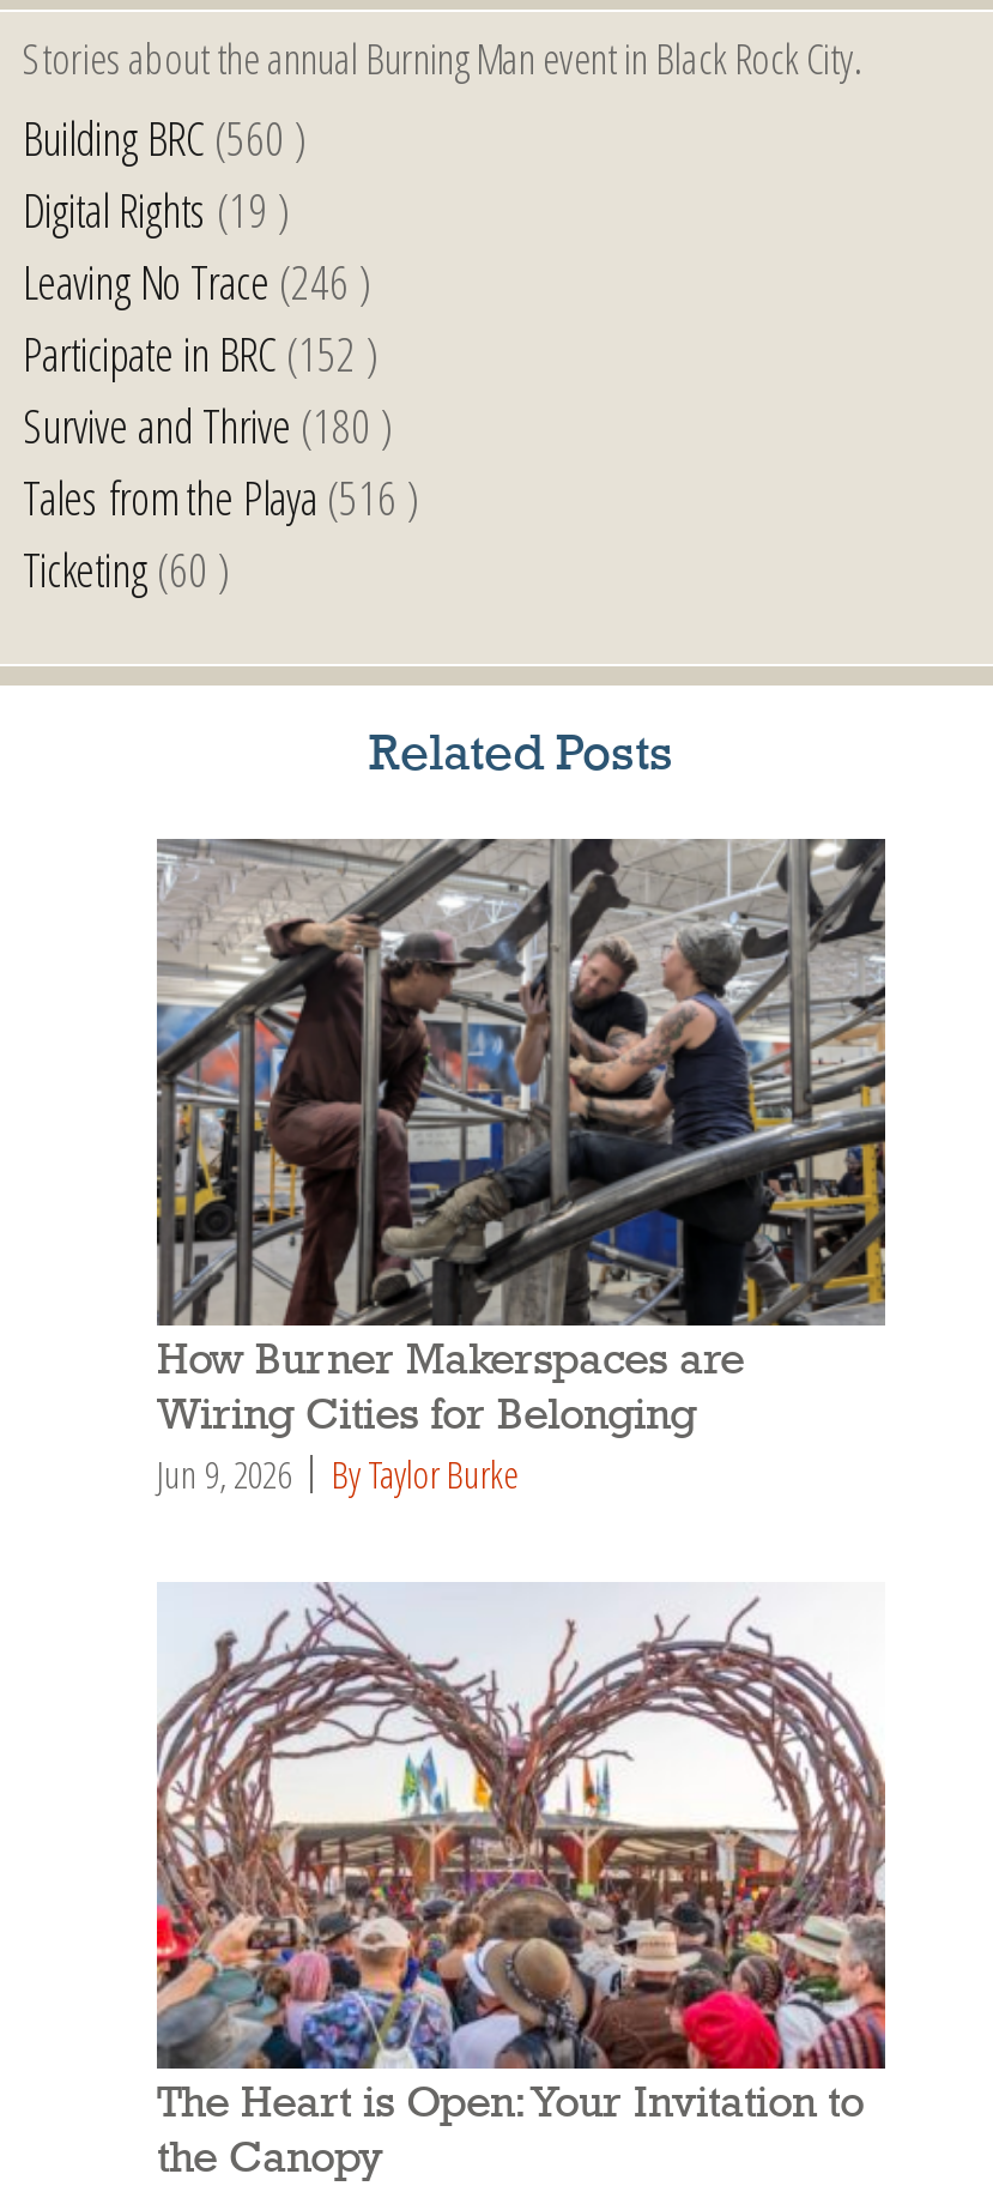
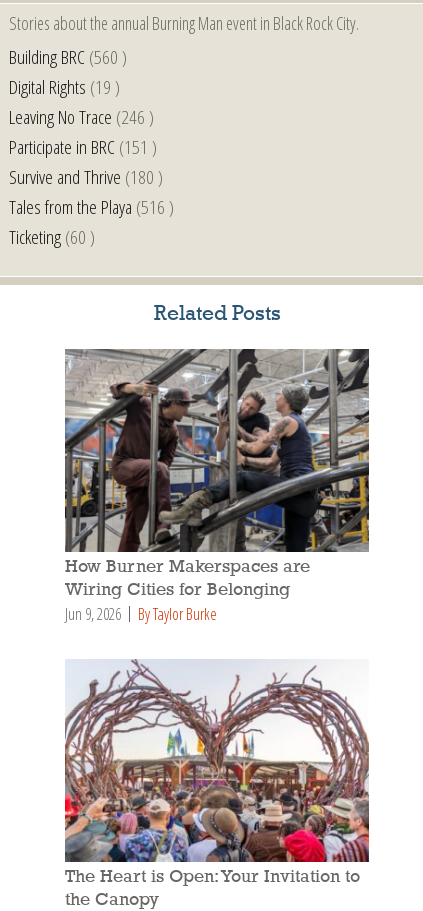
[23,322,377,387] Participate in BRC (152 ) -> [9,133,157,160] Participate in BRC (151 )

